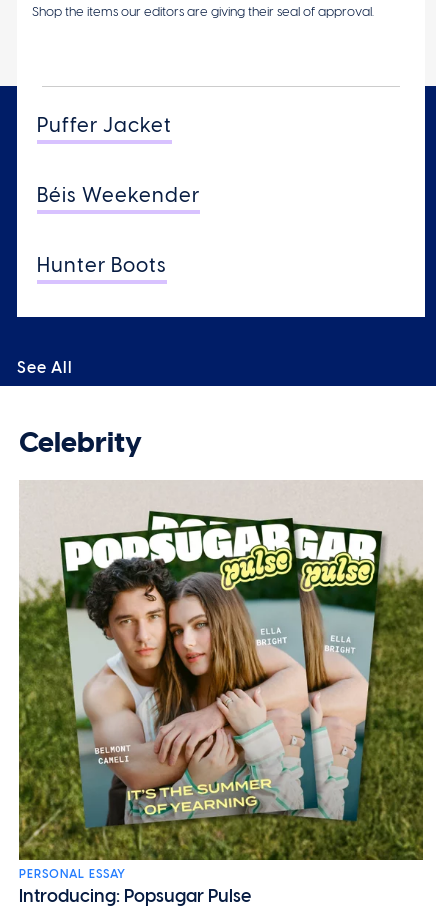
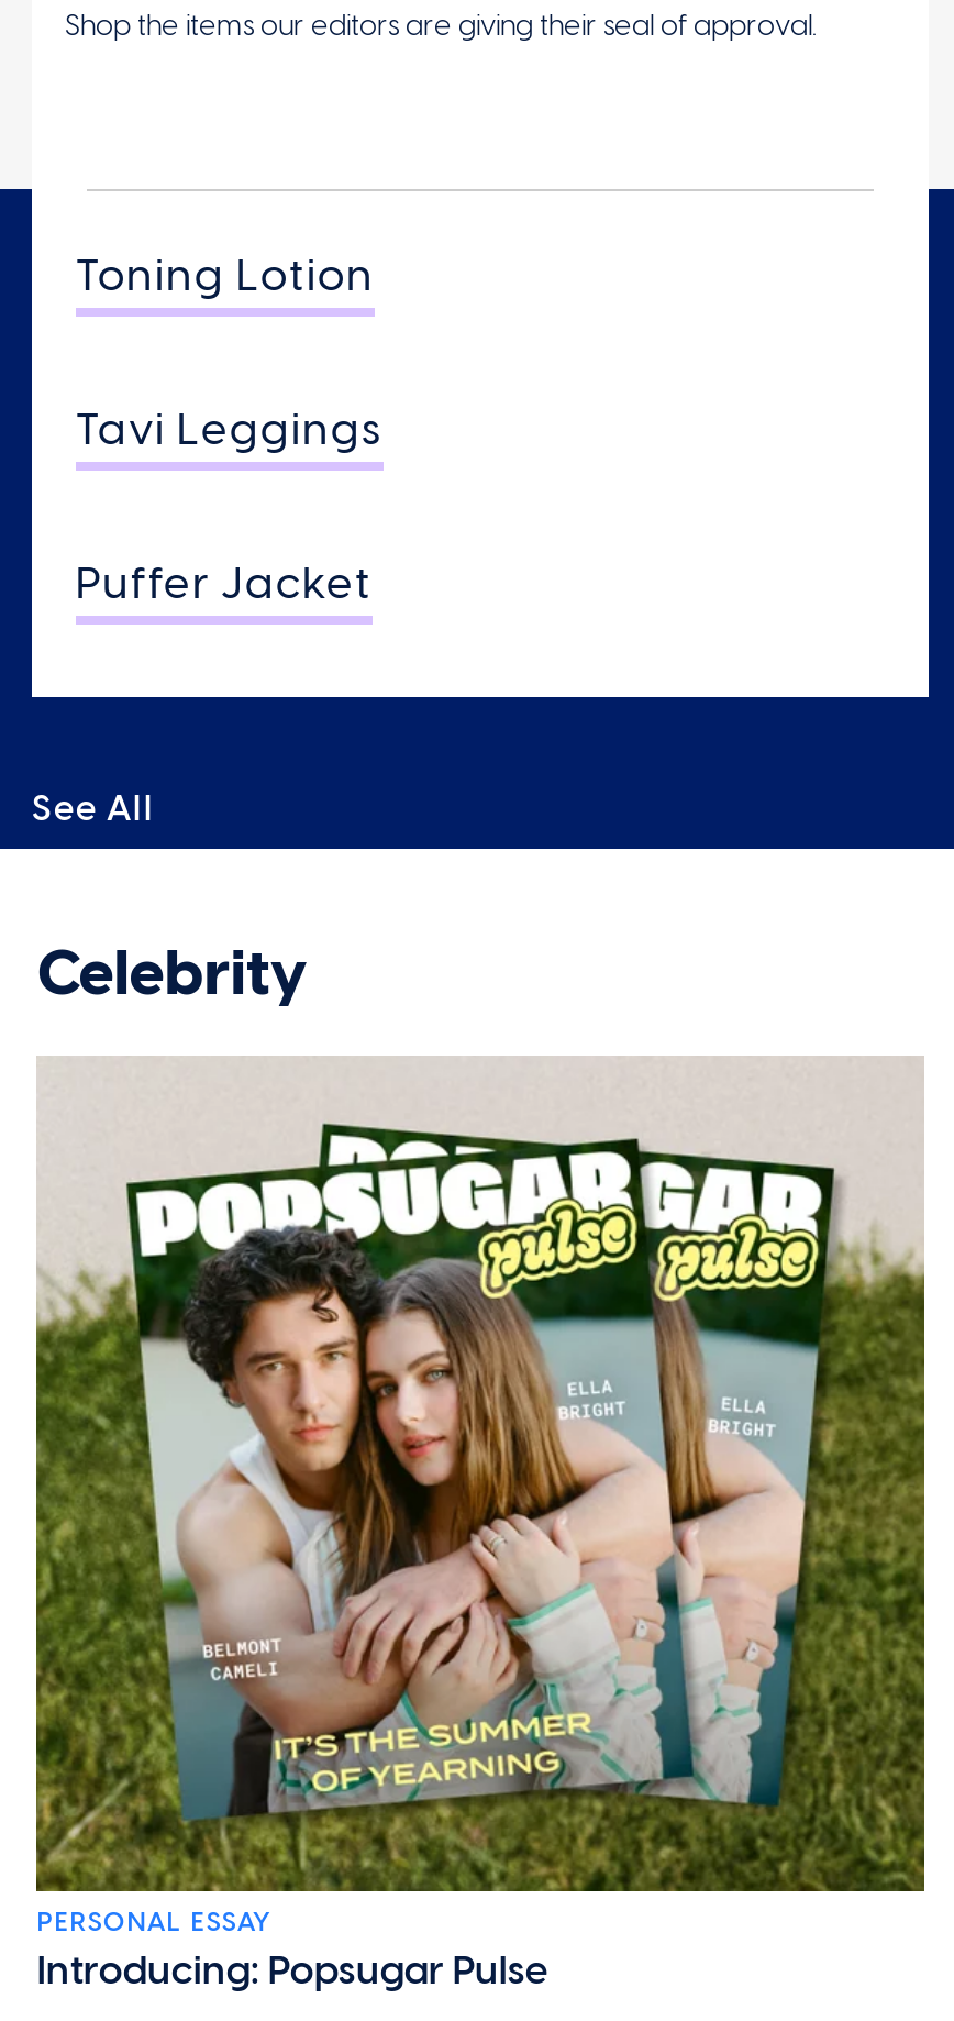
none -> [76,248,384,455] Toning Lotion | Tavi Leggings
moved [37,113,172,137] -> [76,556,373,609]: Puffer Jacket
[37,183,200,277] Béis Weekender | Hunter Boots -> none

